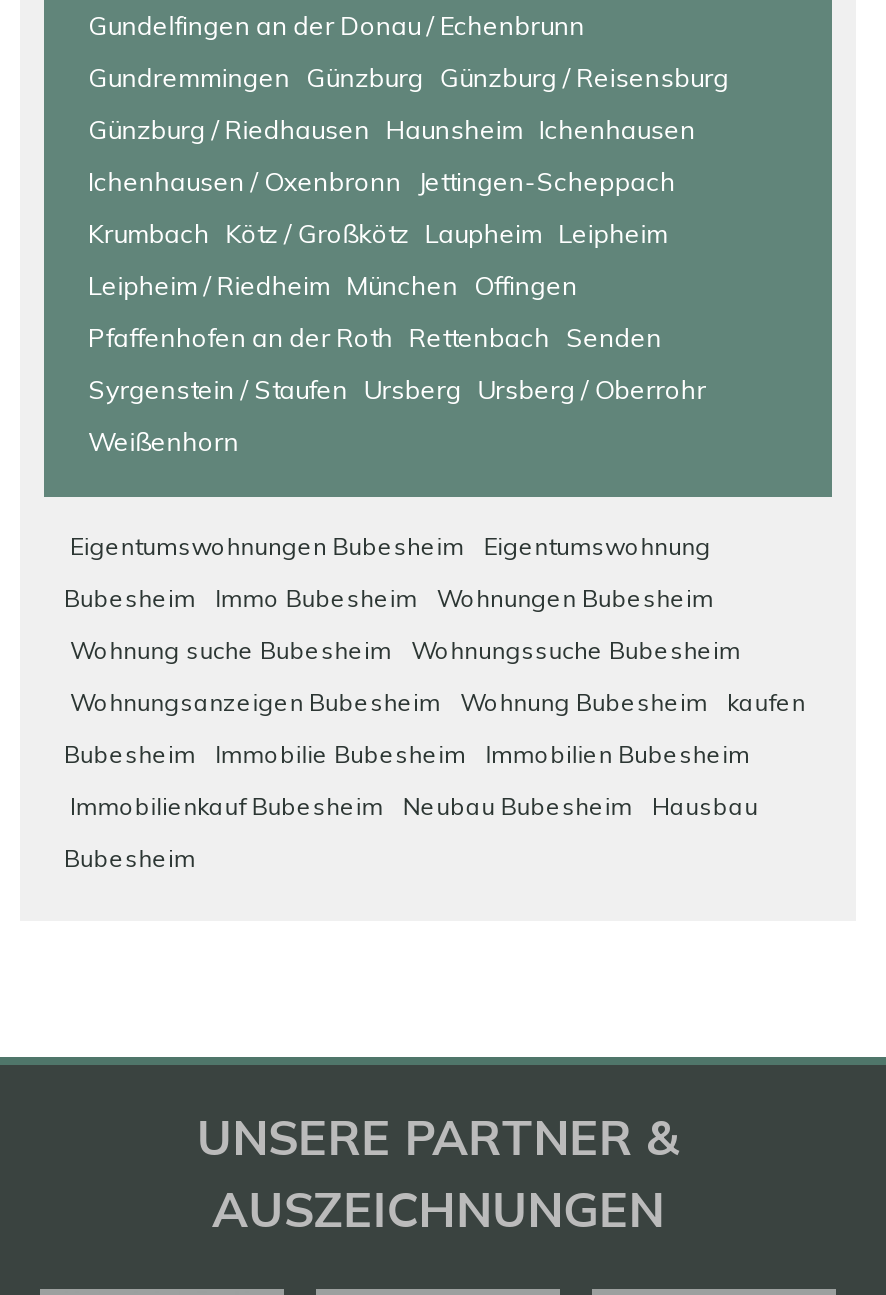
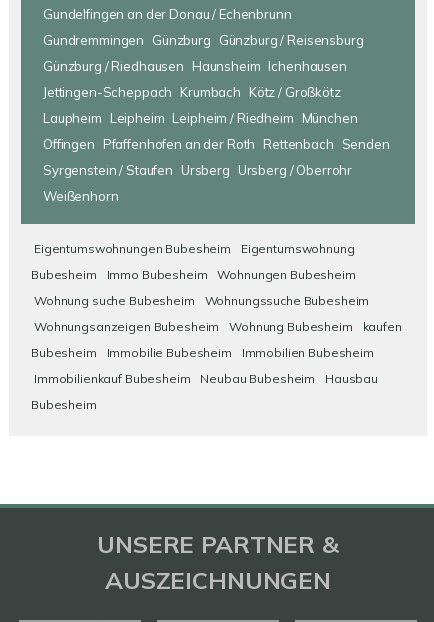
[88,165,676,353] Ichenhausen / Oxenbronn Jettingen-Scheppach | Krumbach Kötz / Großkötz Laupheim Leipheim | Leipheim / Riedheim München Offingen | Pfaffenhofen an der Roth Rettenbach Senden -> [43,84,390,152] Jettingen-Scheppach Krumbach Kötz / Großkötz | Laupheim Leipheim Leipheim / Riedheim München | Offingen Pfaffenhofen an der Roth Rettenbach Senden

